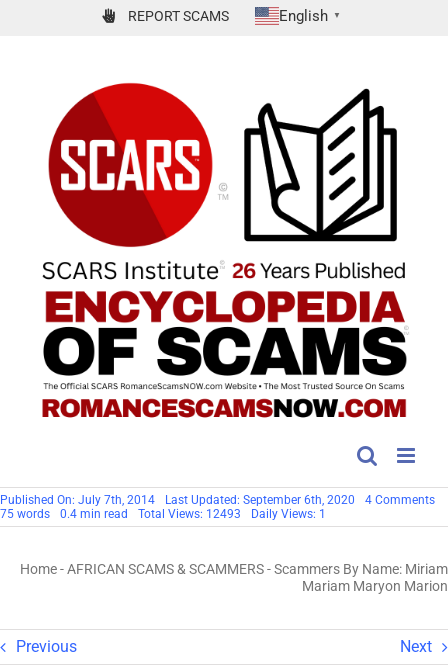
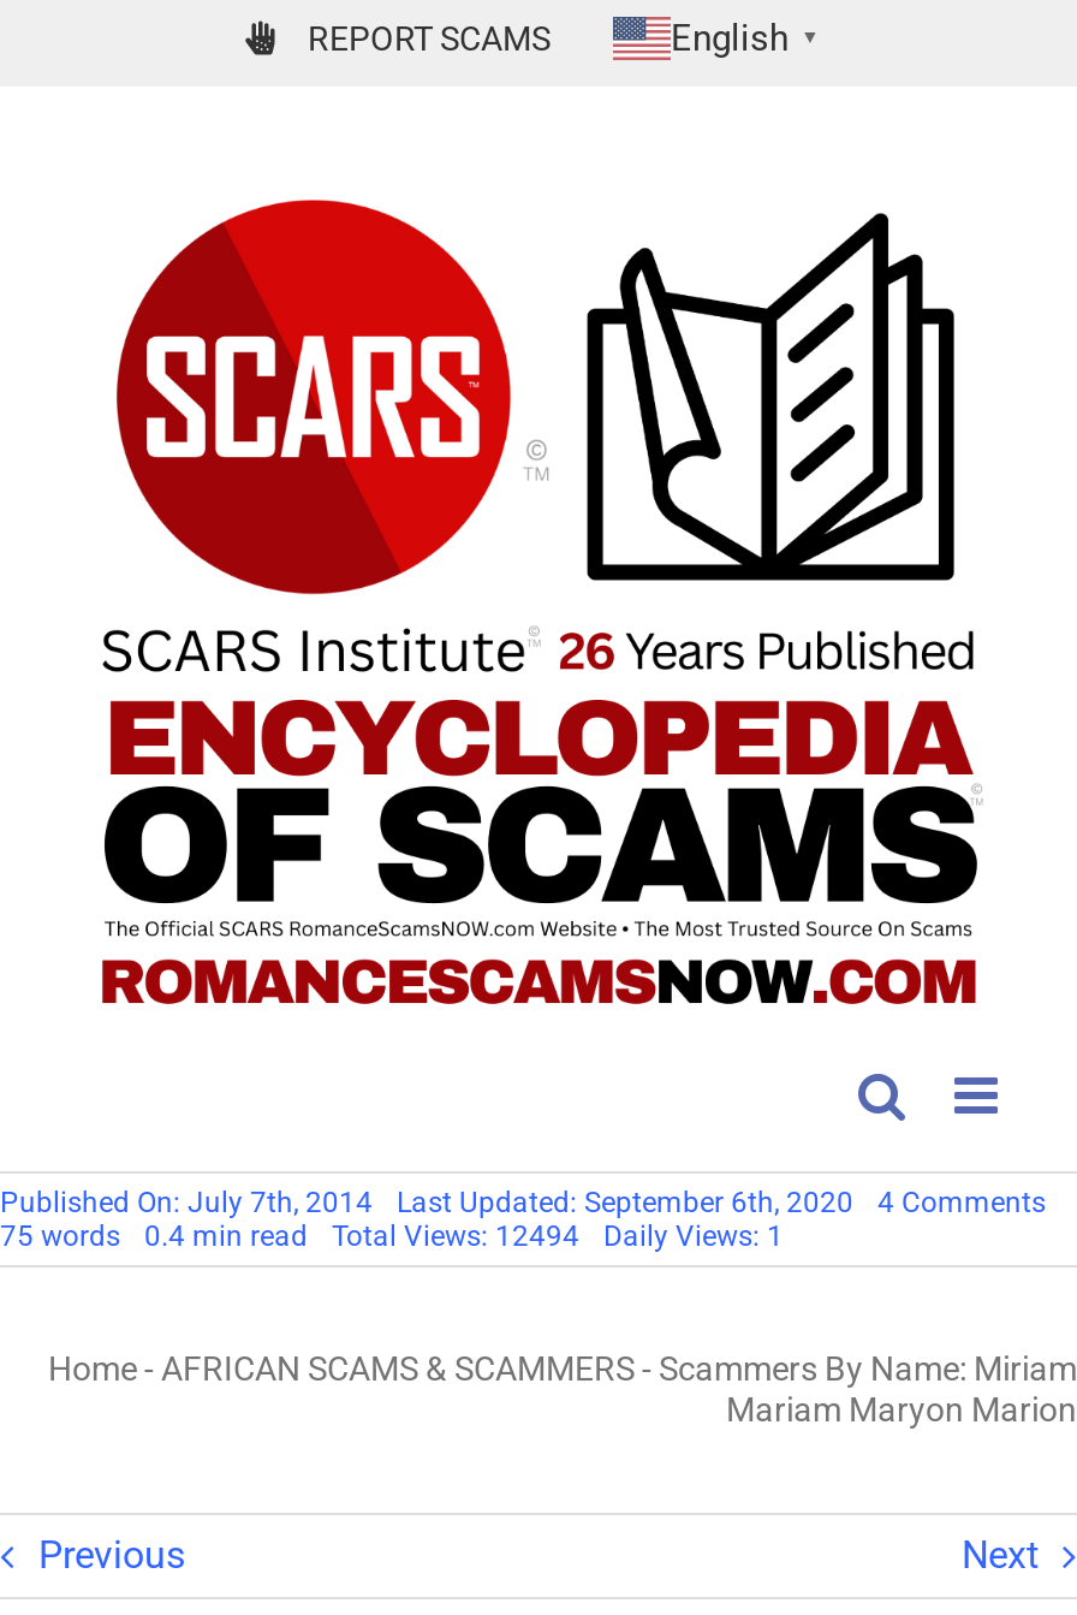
[0,507,326,521] 75 words 0.4 min read Total Views: 12493 Daily Views: 1 -> [0,1219,784,1253] 75 words 0.4 min read Total Views: 12494 Daily Views: 1

